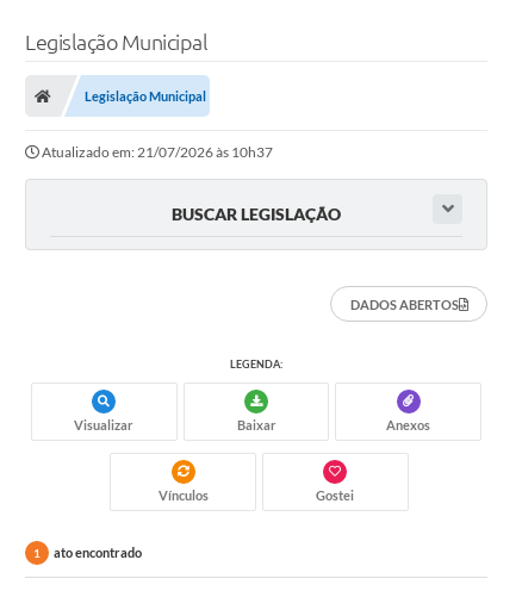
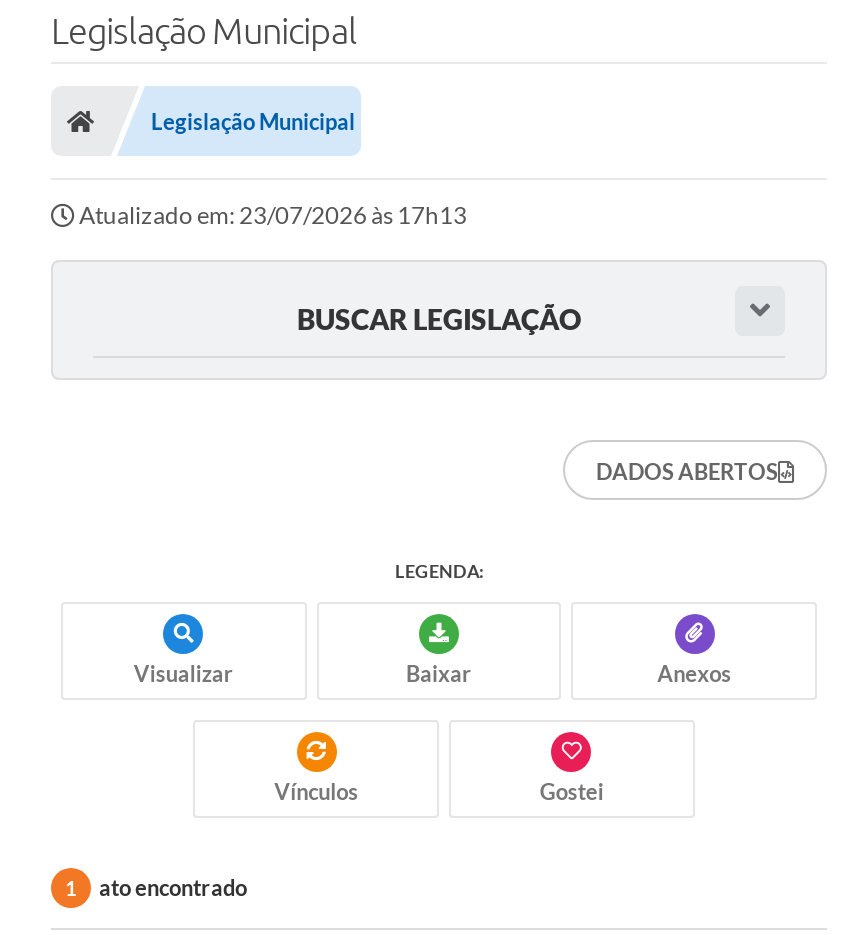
[42,143,273,161] Atualizado em: 21/07/2026 às 10h37 -> [79,201,467,231] Atualizado em: 23/07/2026 às 17h13

